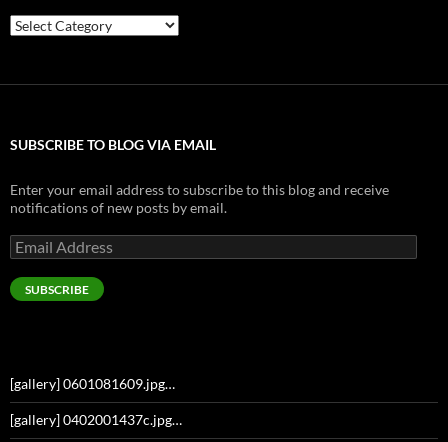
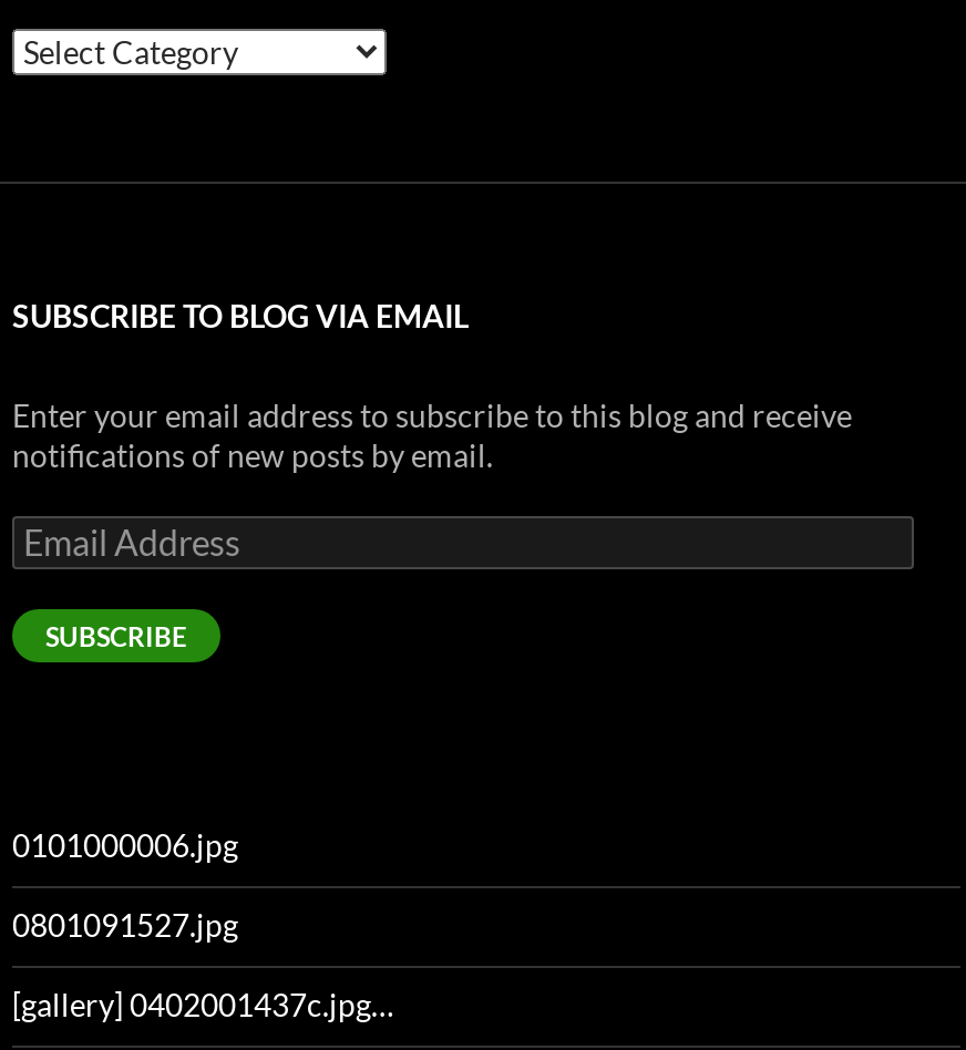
[10,375,175,392] [gallery] 0601081609.jpg… -> [12,826,238,943] 0101000006.jpg | 0801091527.jpg

